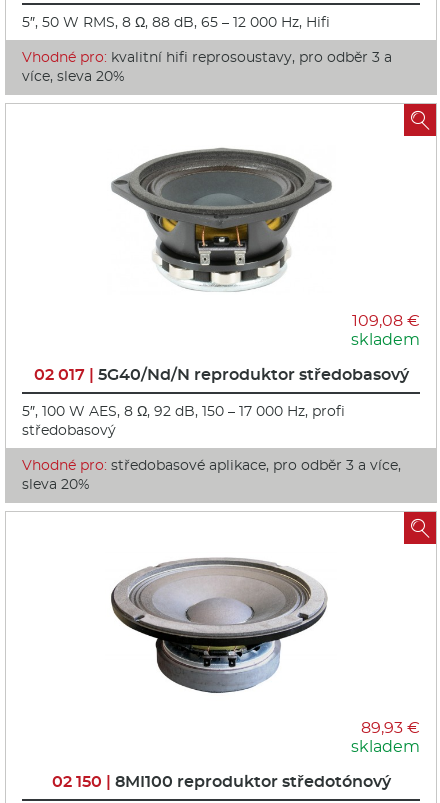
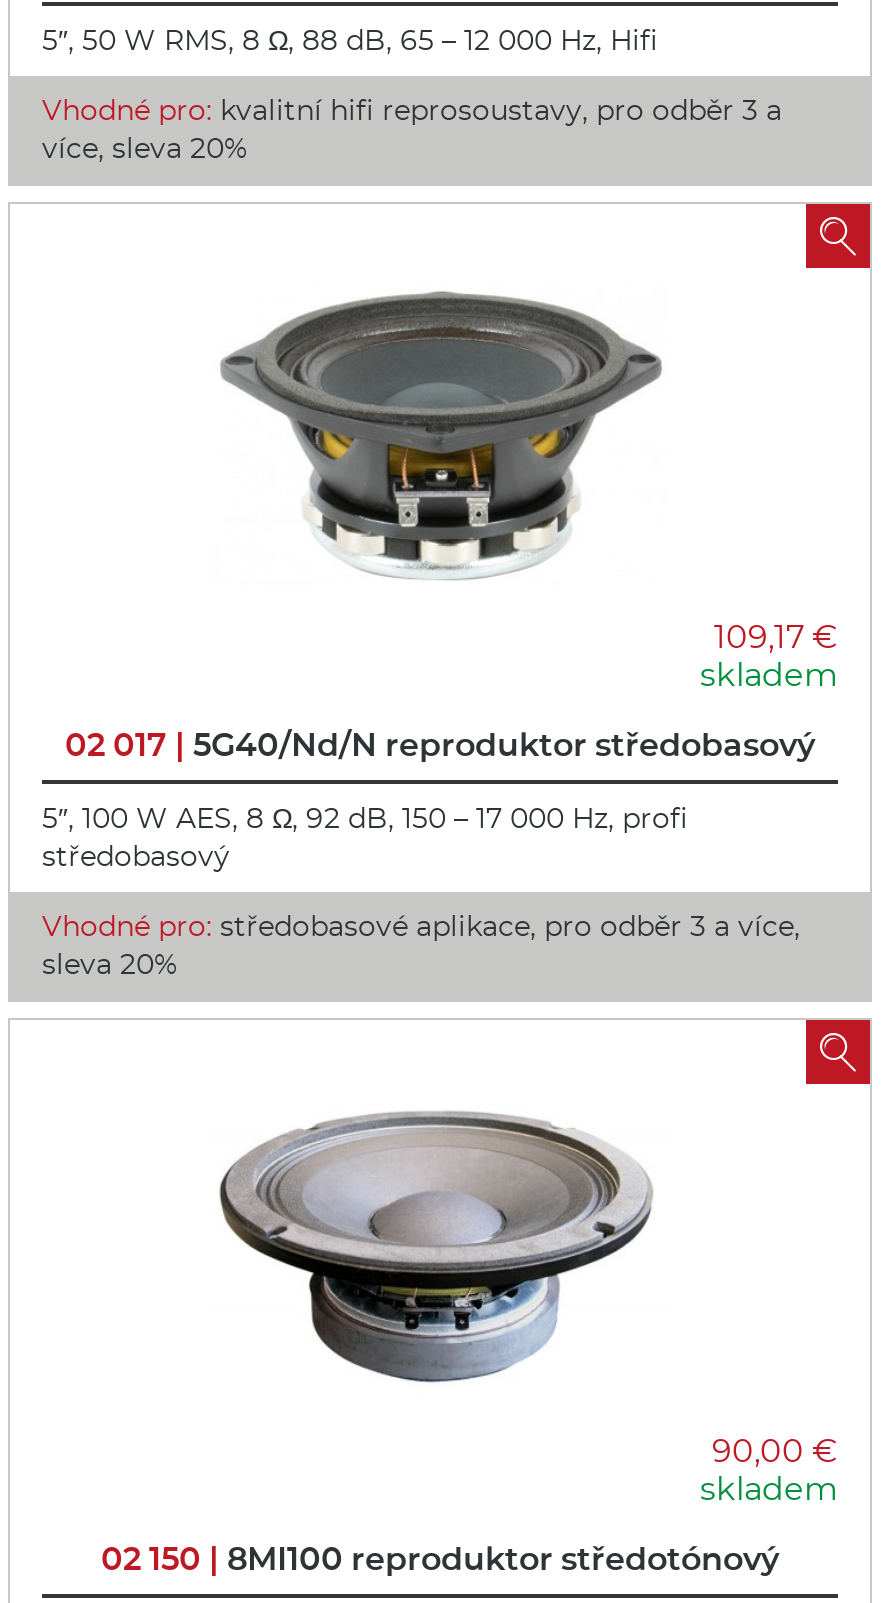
[352,311,420,330] 109,08 € -> [714,617,838,655] 109,17 €
[361,718,420,737] 89,93 € -> [712,1433,838,1471] 90,00 €

